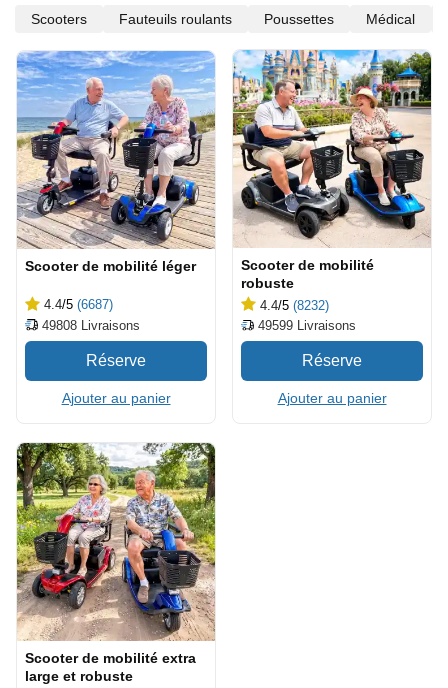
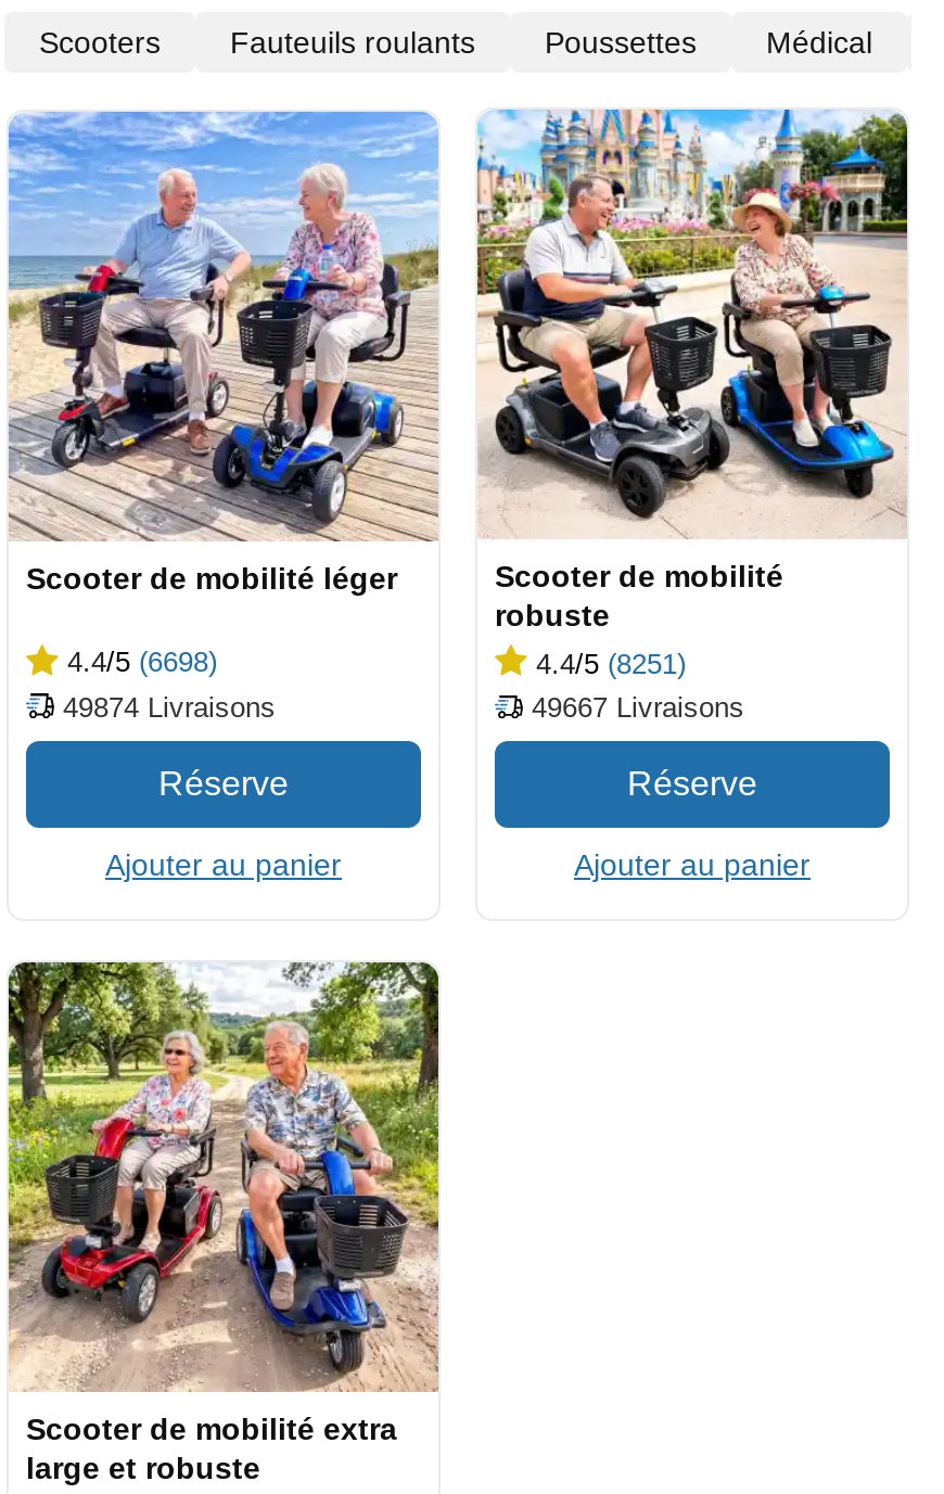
[44,297,113,312] 4.4/5 (6687) -> [67,646,217,678] 4.4/5 (6698)
[260,297,329,312] 4.4/5 (8232) -> [536,647,686,679] 4.4/5 (8251)
[42,317,140,332] 49808 Livraisons -> [63,690,276,723] 49874 Livraisons
[258,318,356,333] 49599 Livraisons -> [532,691,744,724] 49667 Livraisons

